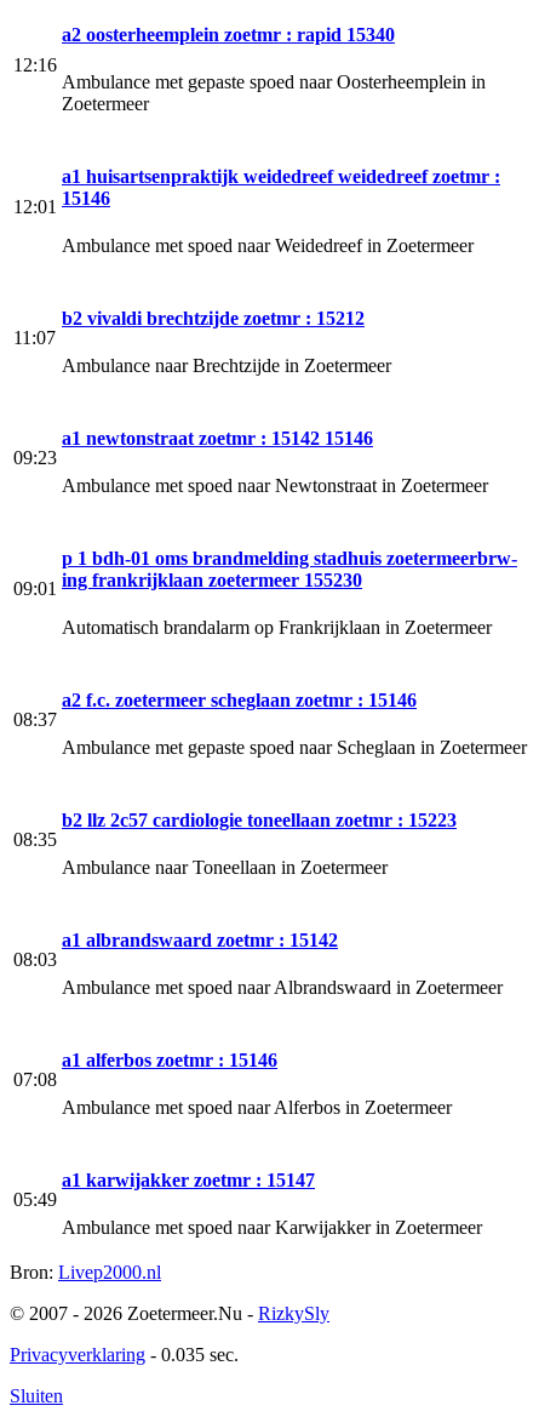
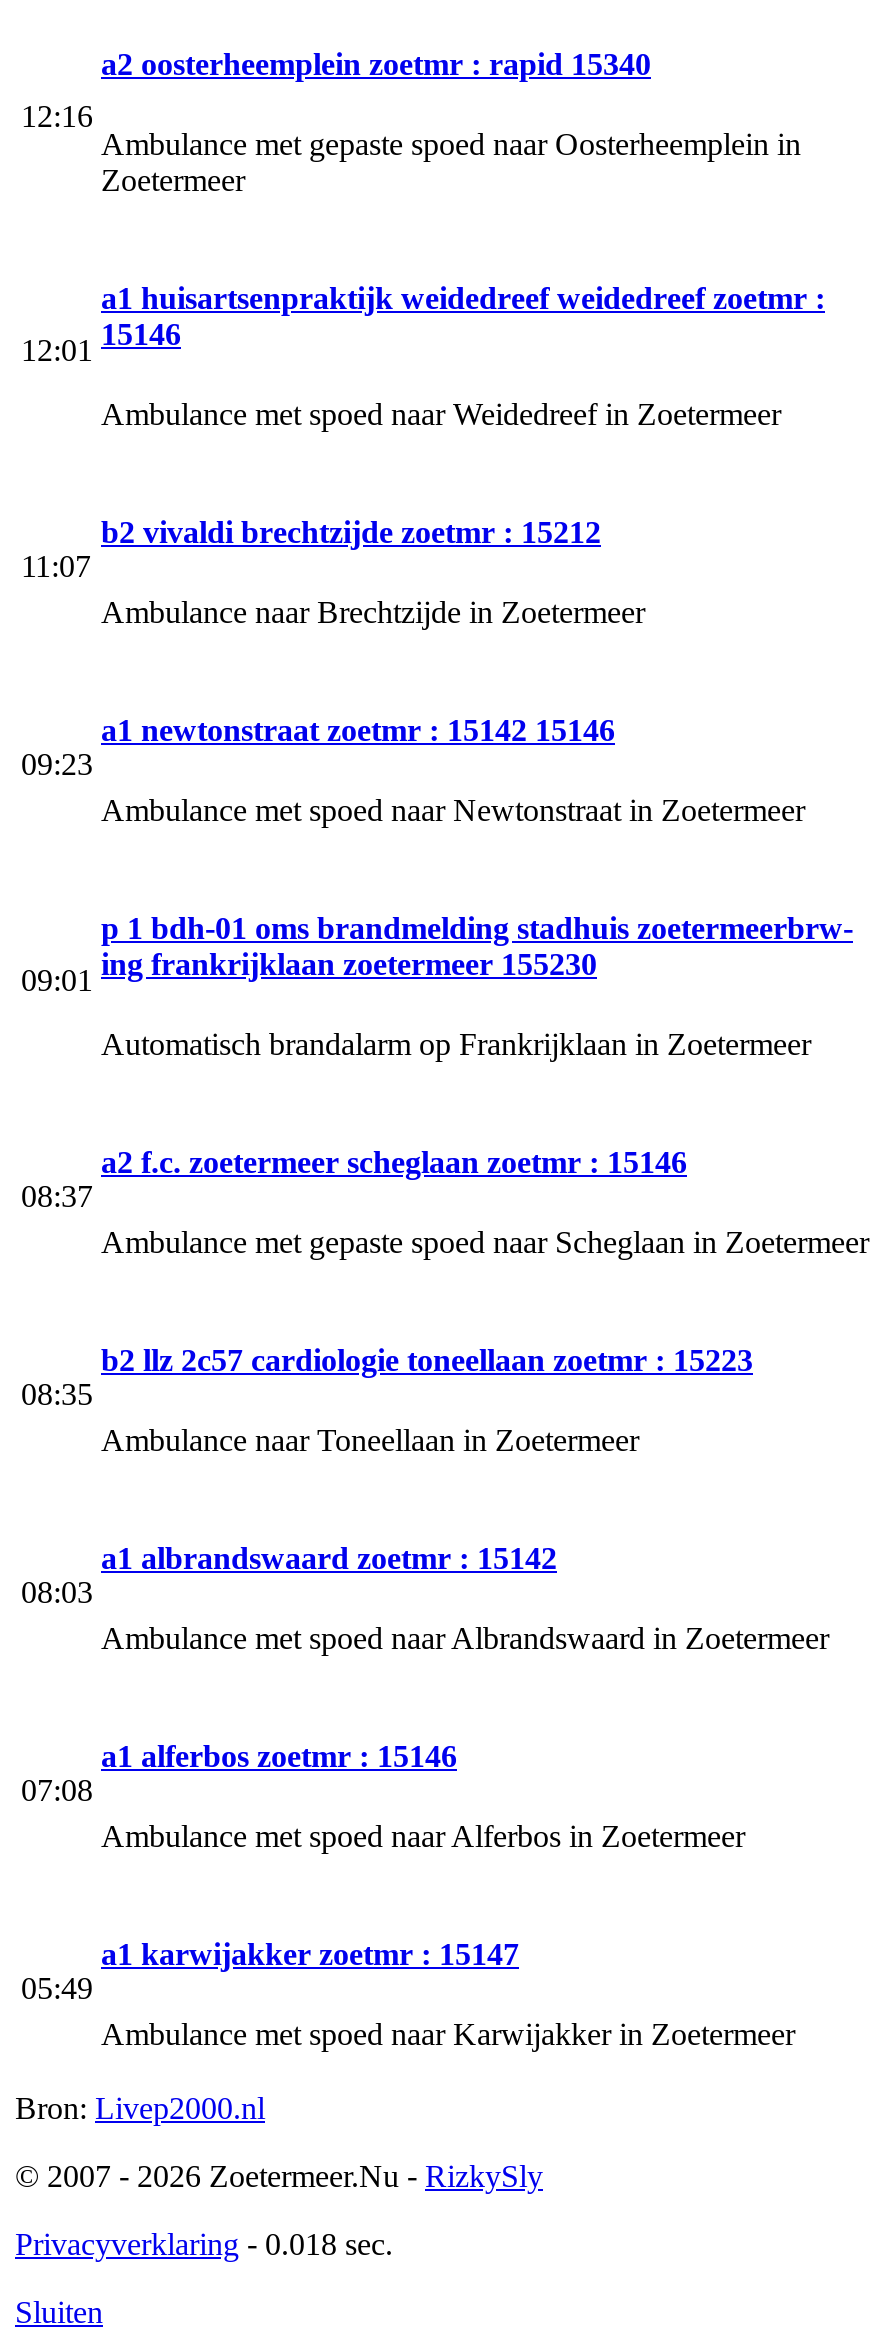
[10,1345,239,1365] Privacyverklaring - 0.035 sec. -> [15,2227,393,2261] Privacyverklaring - 0.018 sec.

